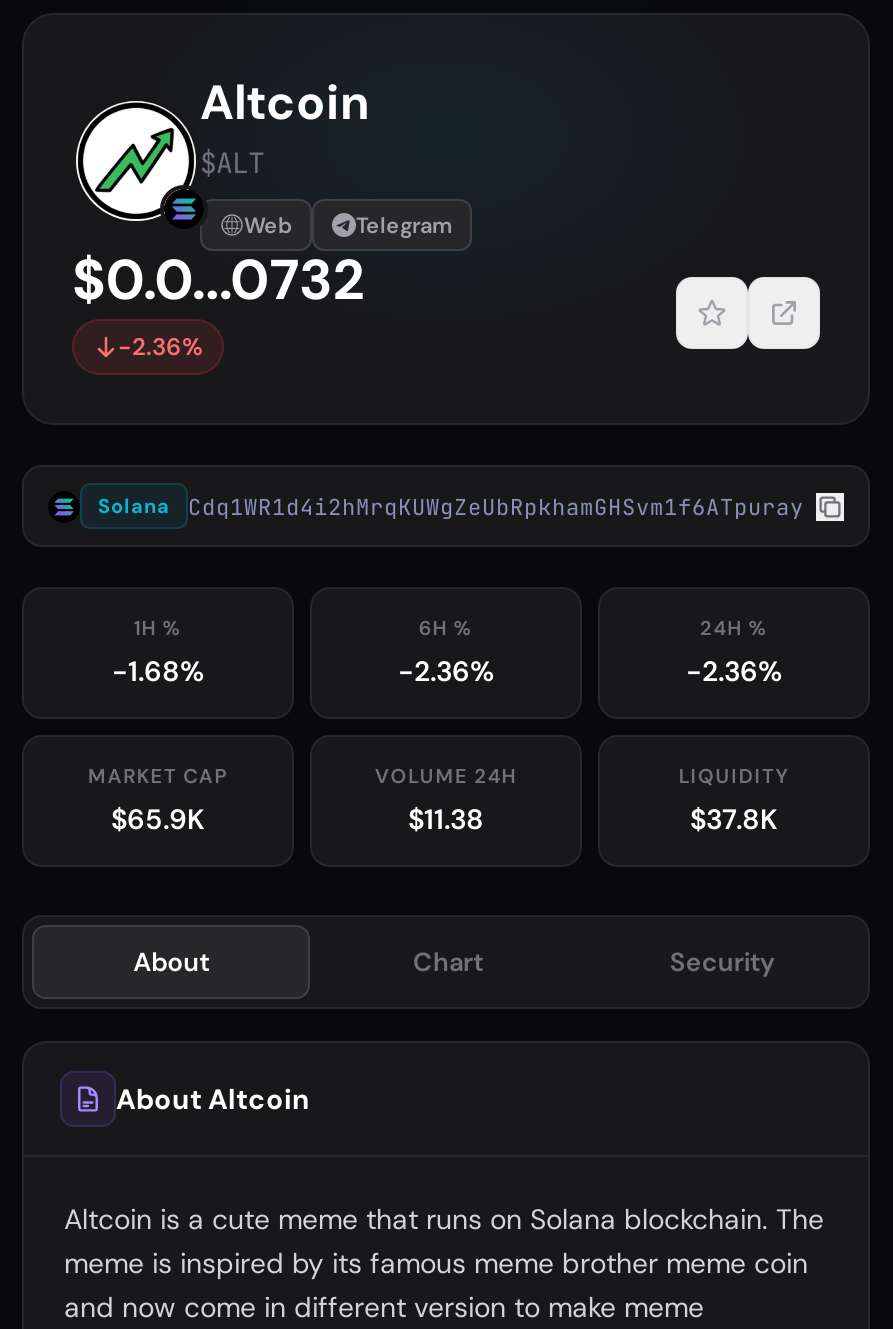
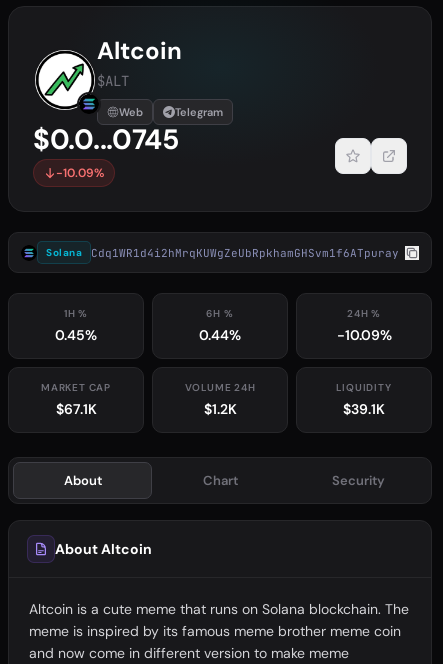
[72,243,364,317] $0.0...0732 -> [33,121,179,158] $0.0...0745
[118,331,202,363] -2.36% -> [56,165,104,181] -10.09%
[112,653,204,689] -1.68% -> [55,326,97,344] 0.45%
[398,653,494,689] -2.36% -> [199,326,241,344] 0.44%
[686,653,782,689] -2.36% -> [336,326,391,344] -10.09%
[111,801,205,837] $65.9K -> [55,400,96,418] $67.1K
[408,801,484,837] $11.38 -> [203,400,236,418] $1.2K
[690,801,778,837] $37.8K -> [343,400,385,418] $39.1K

